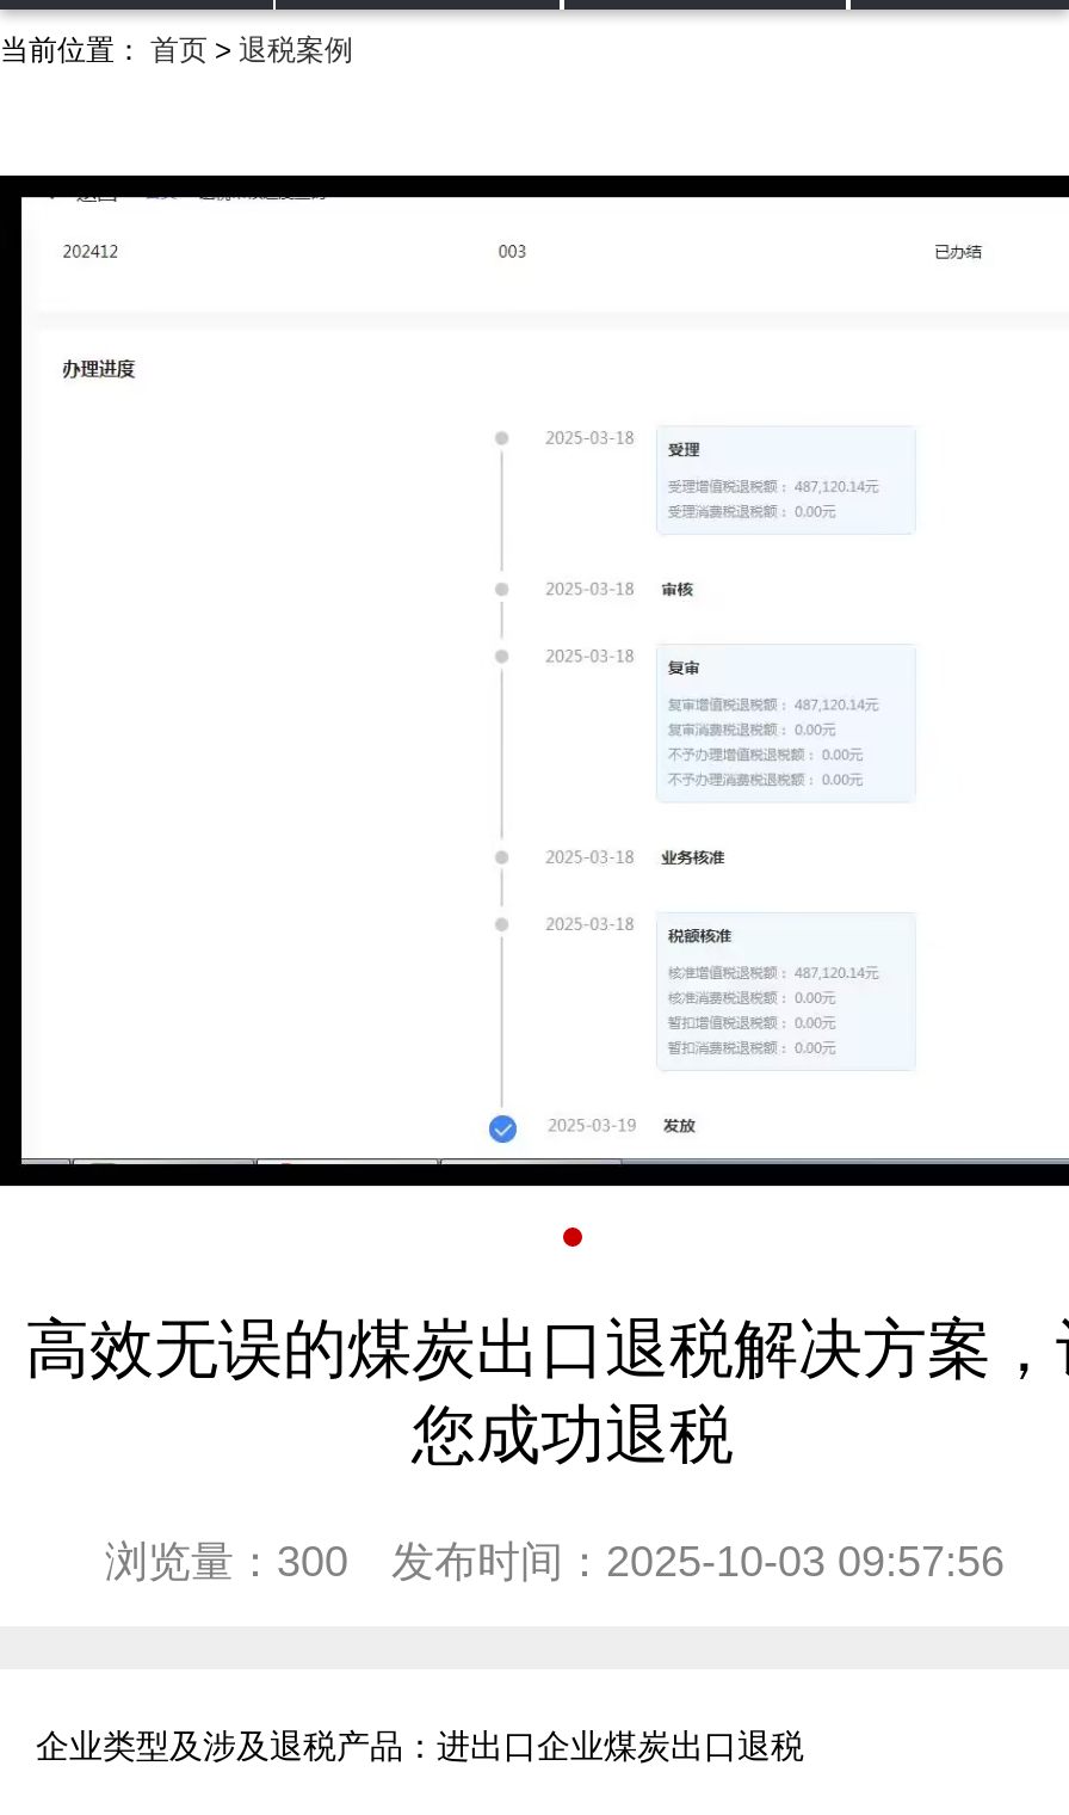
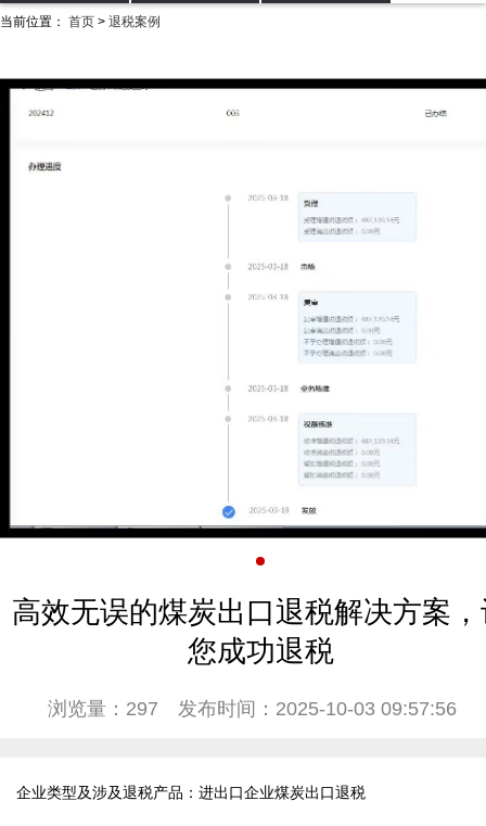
[105,1538,1005,1586] 浏览量：300 发布时间：2025-10-03 09:57:56 -> [48,698,457,720] 浏览量：297 发布时间：2025-10-03 09:57:56

